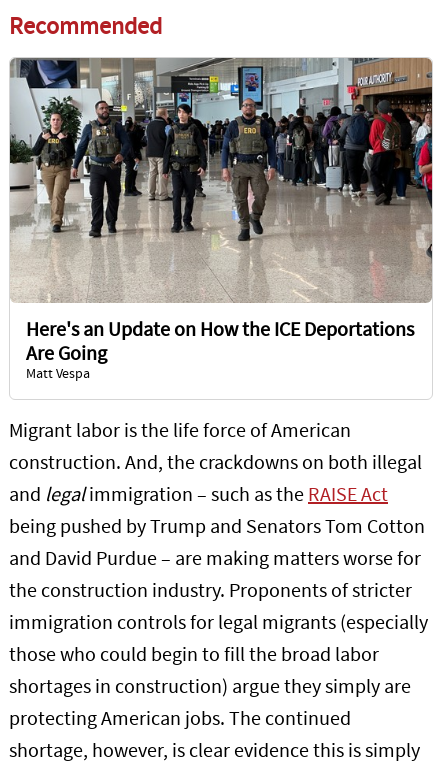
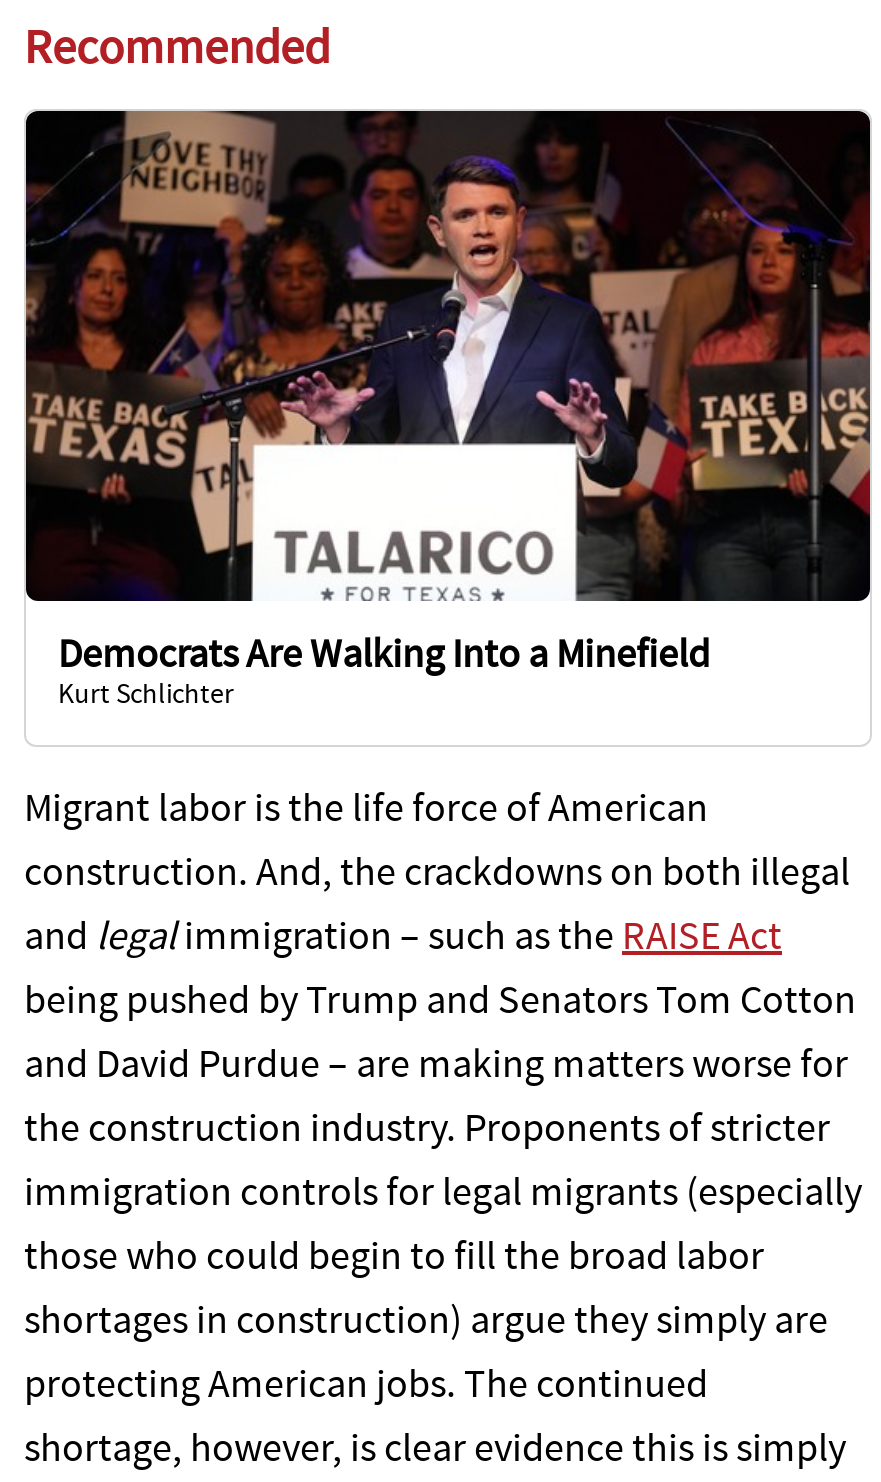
[9,57,433,381] [image] | Here's an Update on How the ICE Deportations | Are Going | Matt Vespa -> [24,109,870,710] [image] | Democrats Are Walking Into a Minefield | Kurt Schlichter

